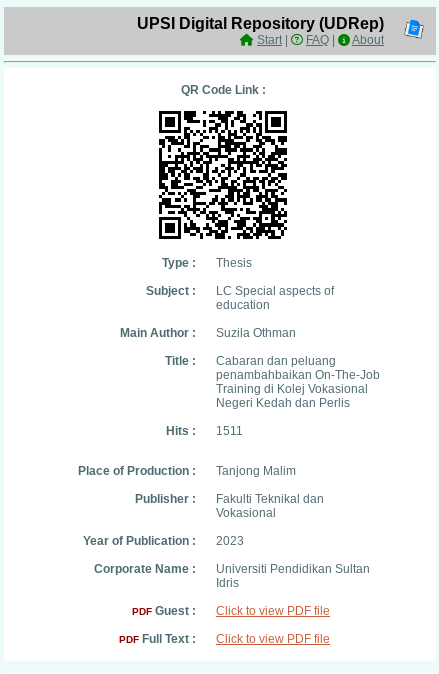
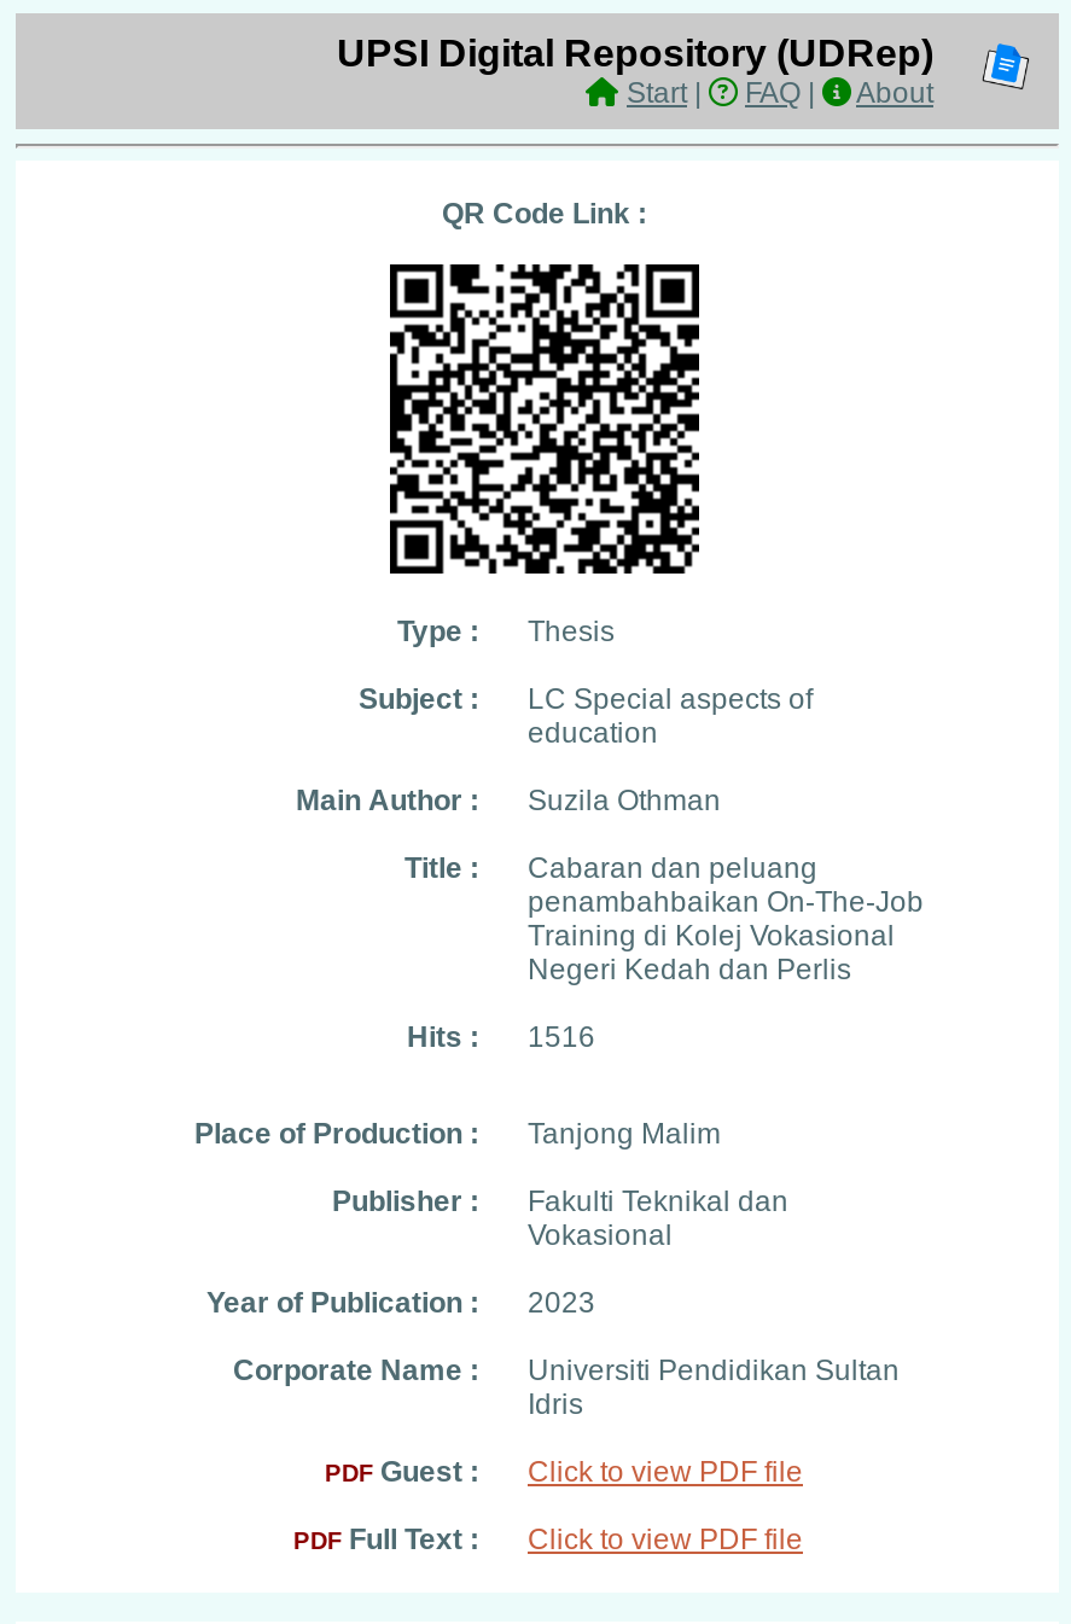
[166,424,243,438] Hits : 1511 -> [407,1020,595,1054] Hits : 1516

